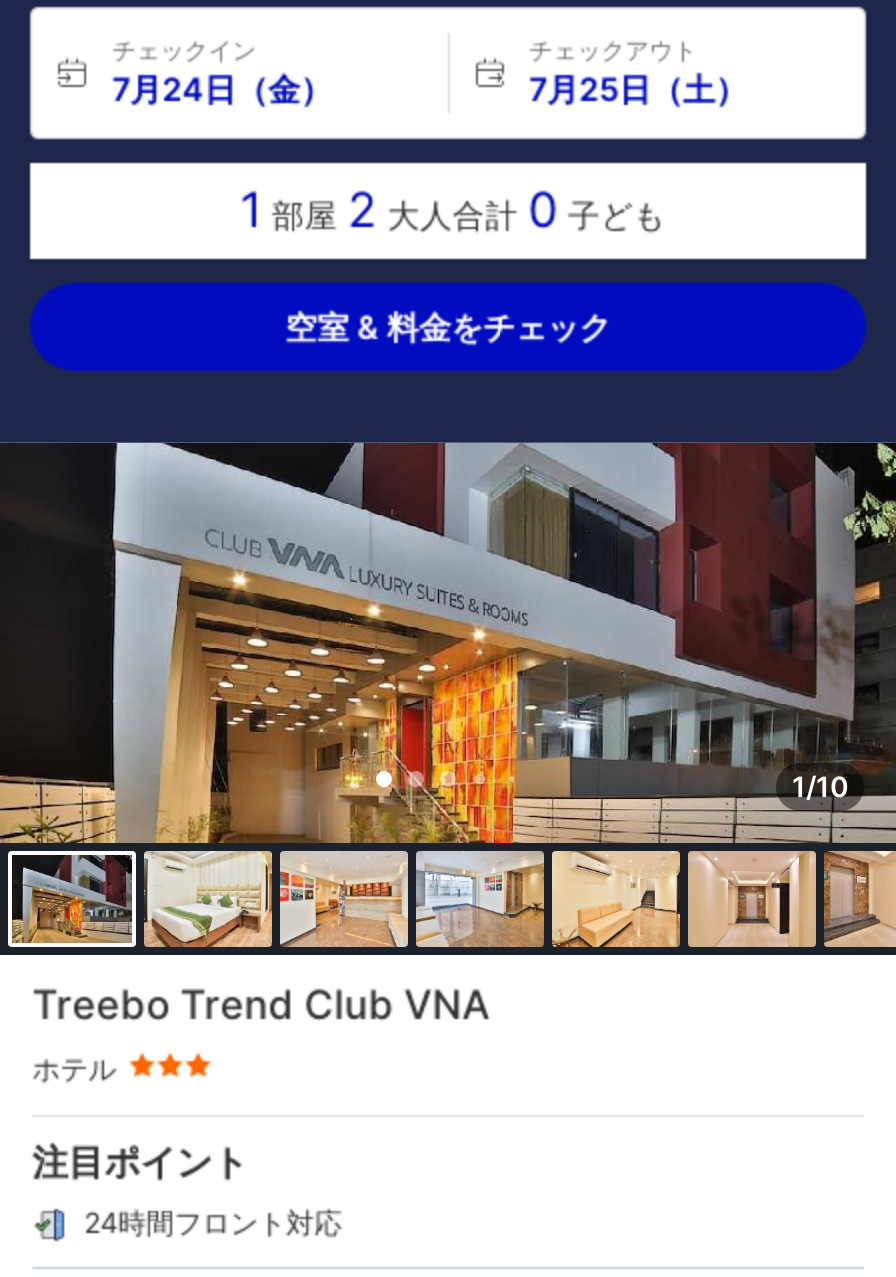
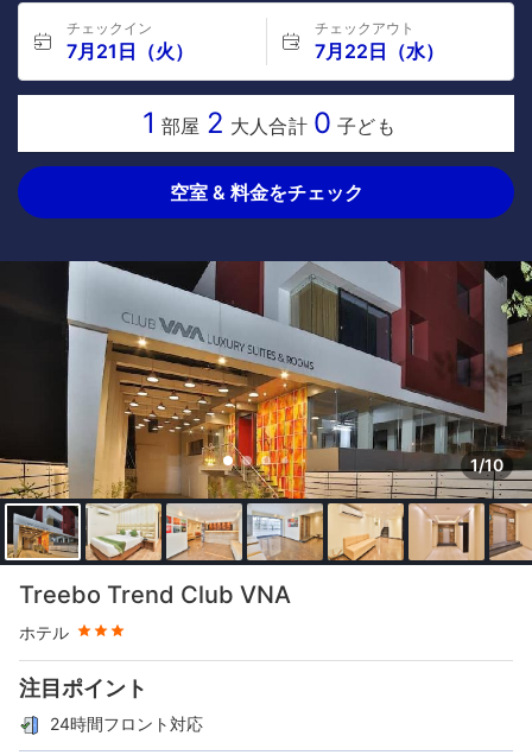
[112,69,332,109] 7月24日（金） -> [66,39,194,63] 7月21日（火）
[529,69,747,109] 7月25日（土） -> [314,39,444,63] 7月22日（水）

